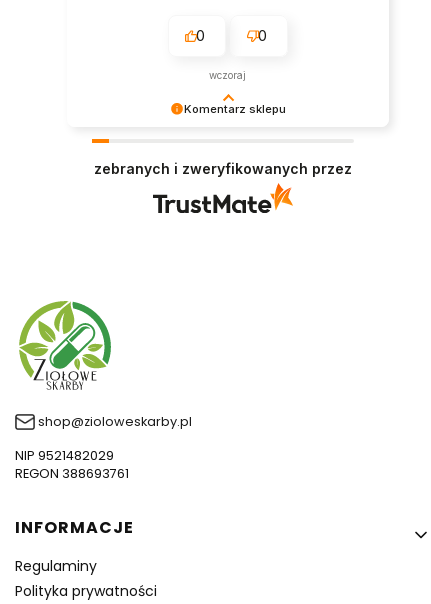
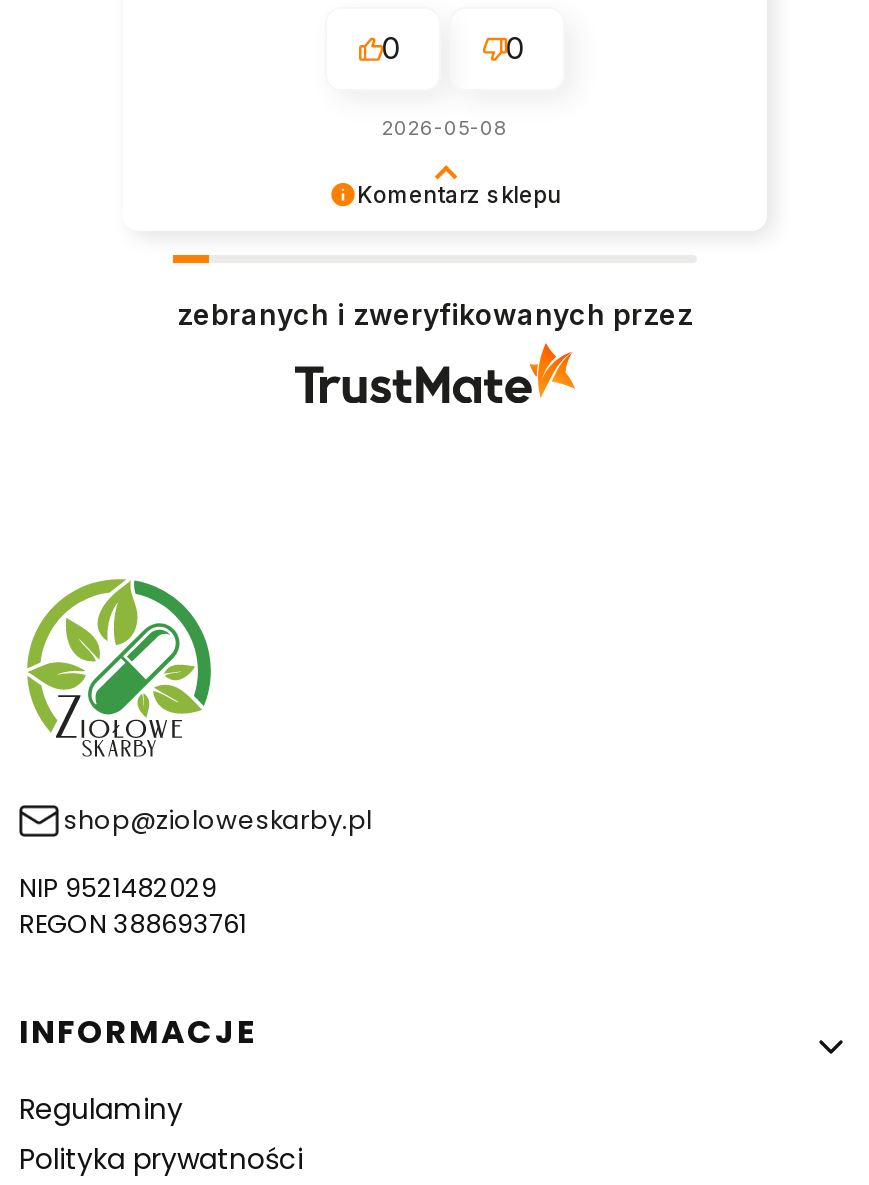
[209,69,246,81] wczoraj -> [382,115,508,139] 2026-05-08

